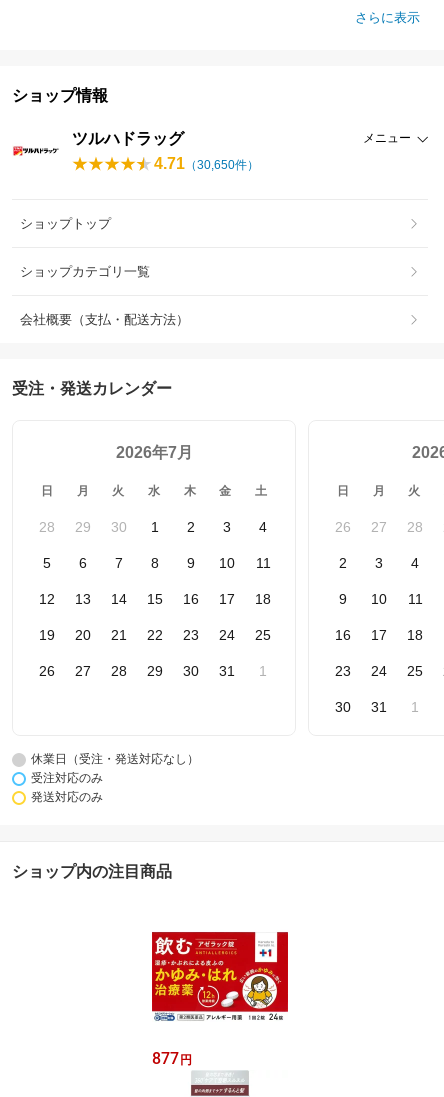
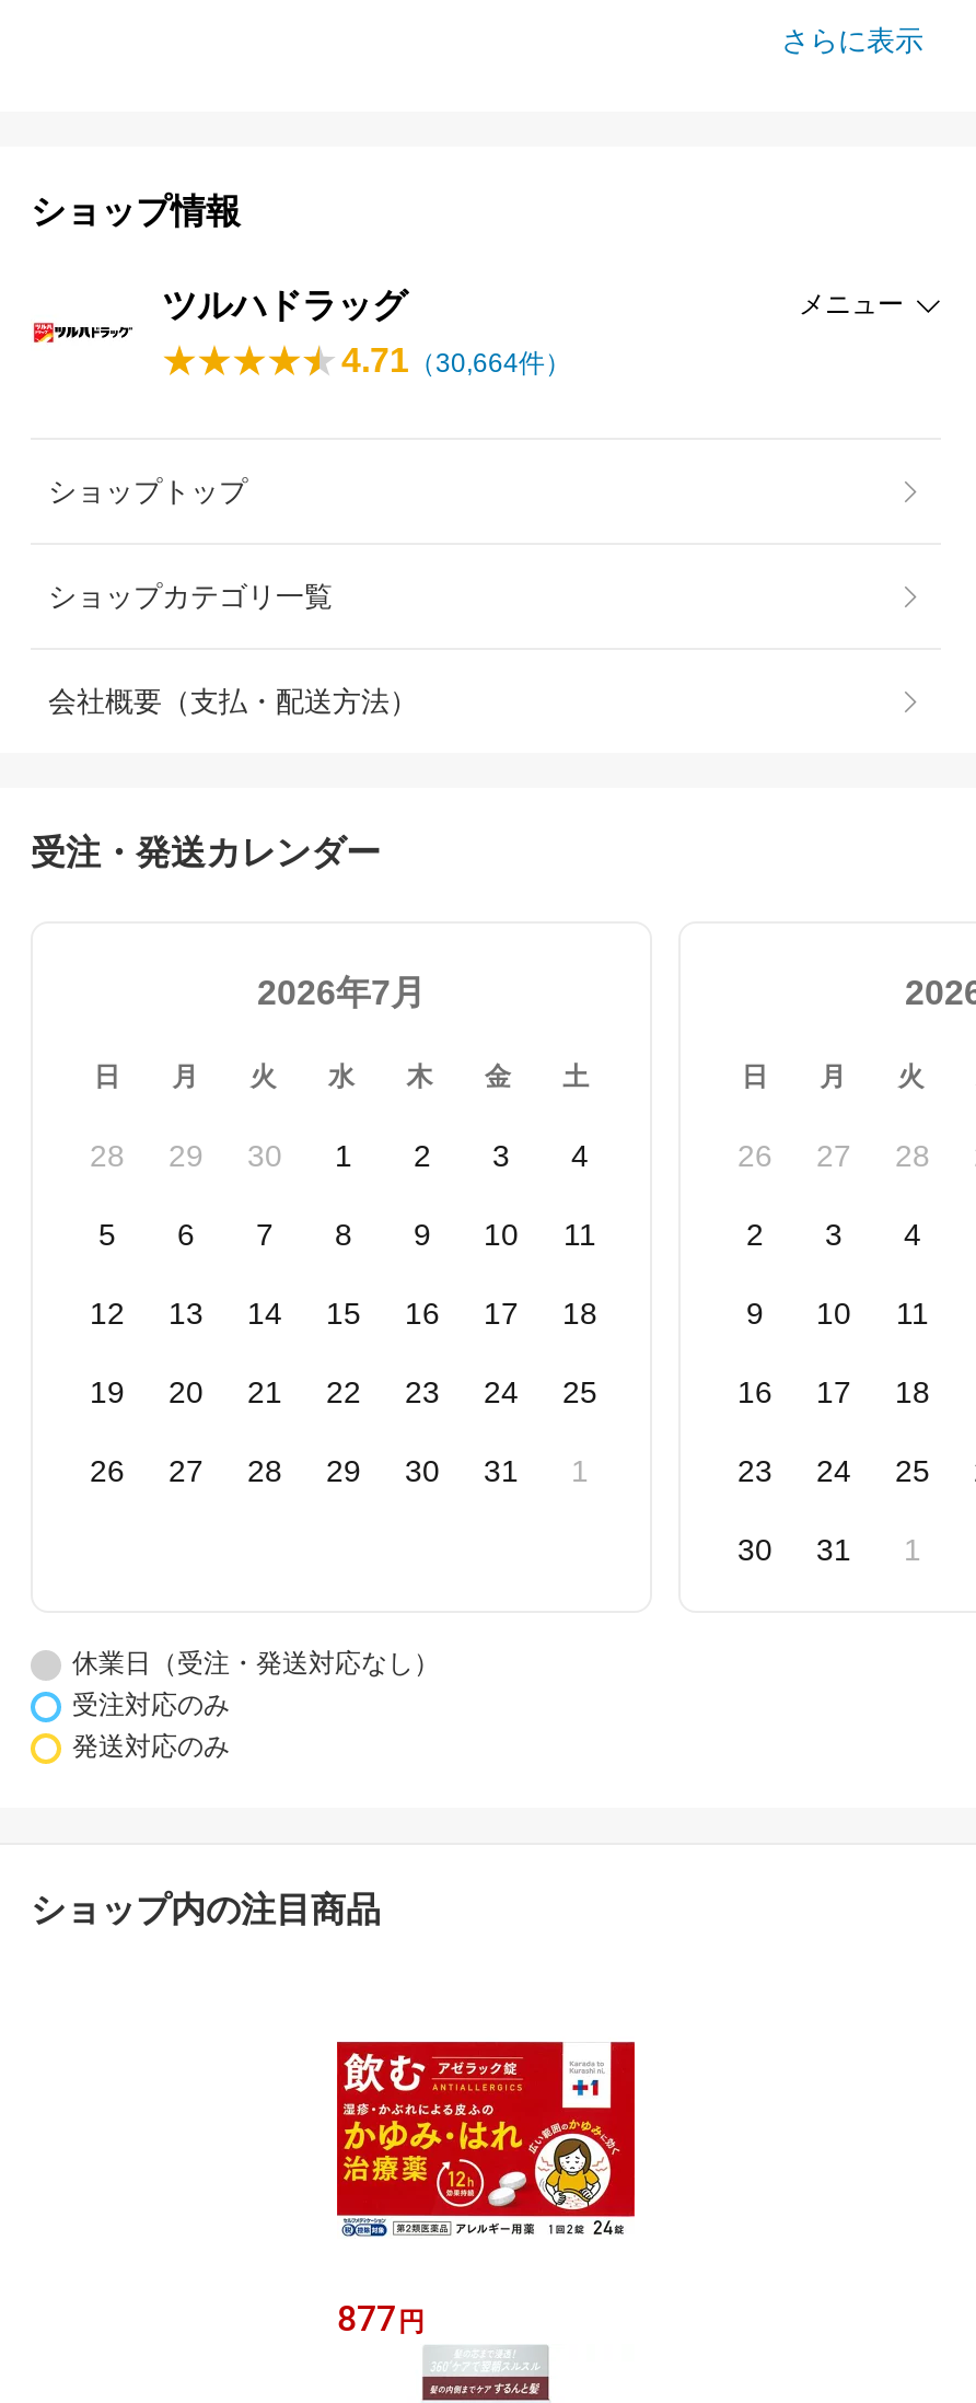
[154,155,259,172] 4.71（30,650件） -> [341,341,571,379] 4.71（30,664件）

